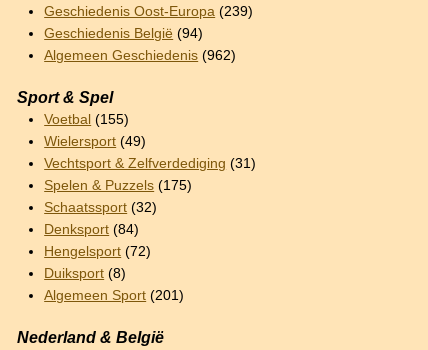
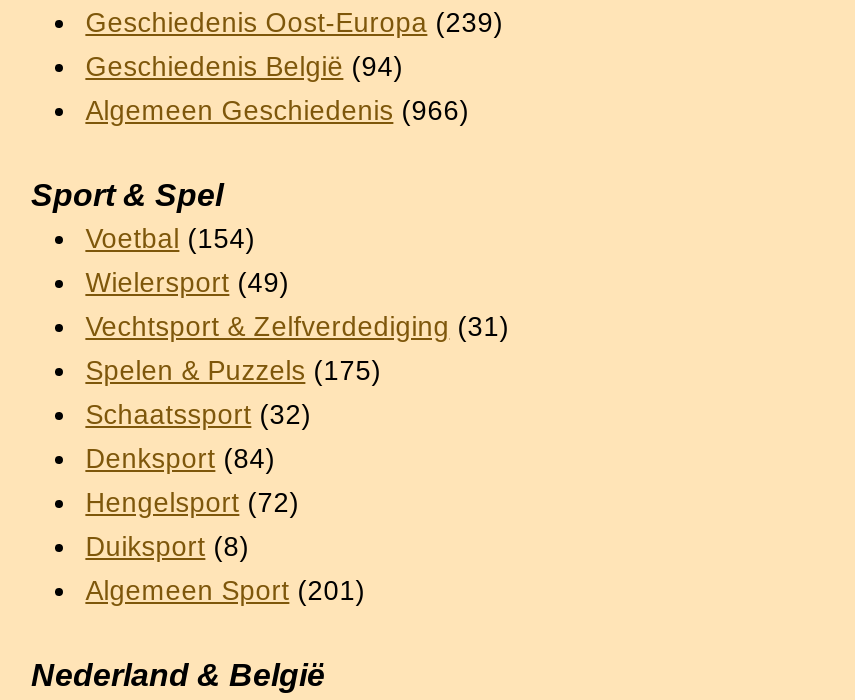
[44,48,236,63] Algemeen Geschiedenis (962) -> [85,95,469,125] Algemeen Geschiedenis (966)
[44,112,129,127] Voetbal (155) -> [85,223,255,253] Voetbal (154)

